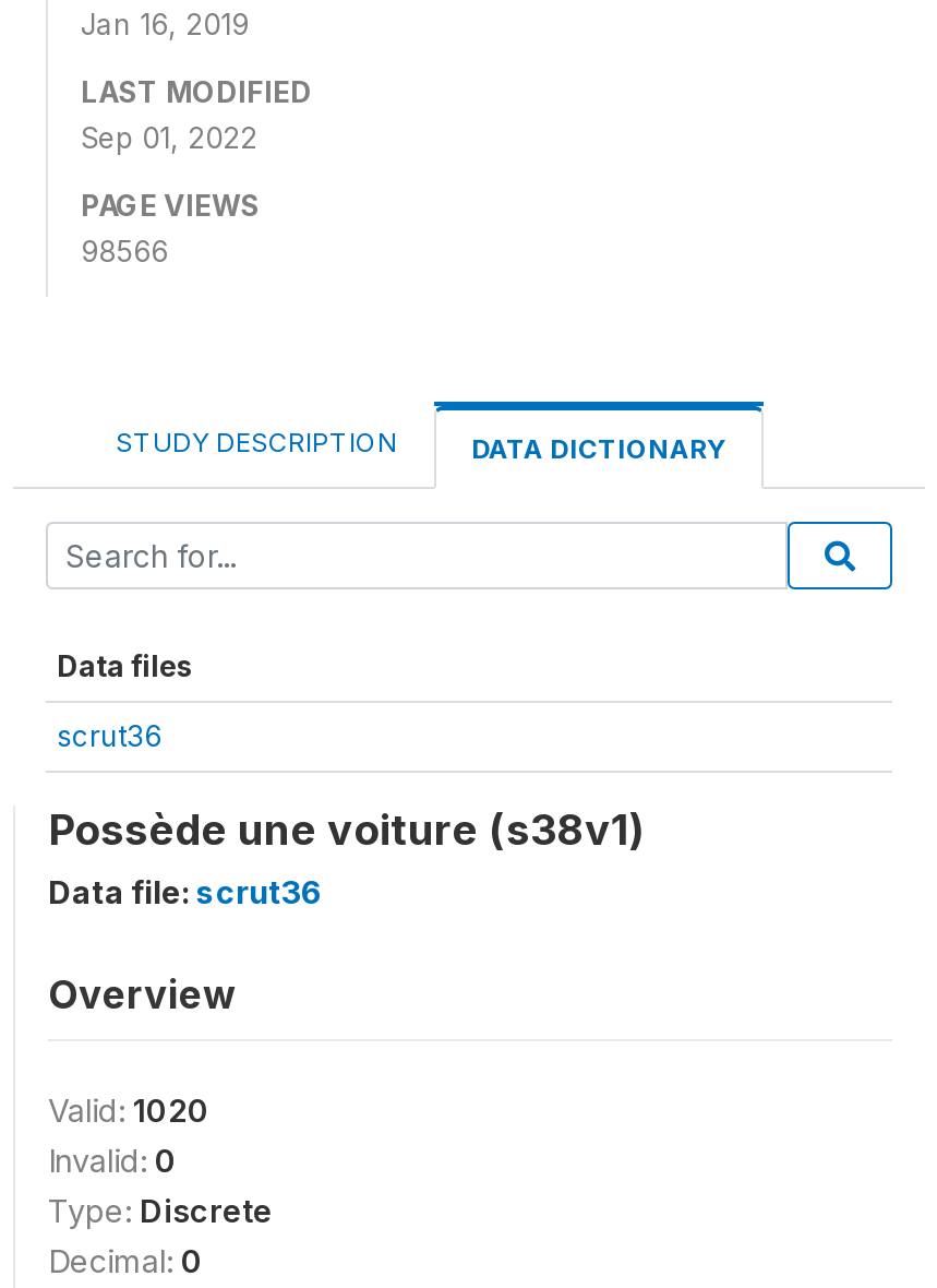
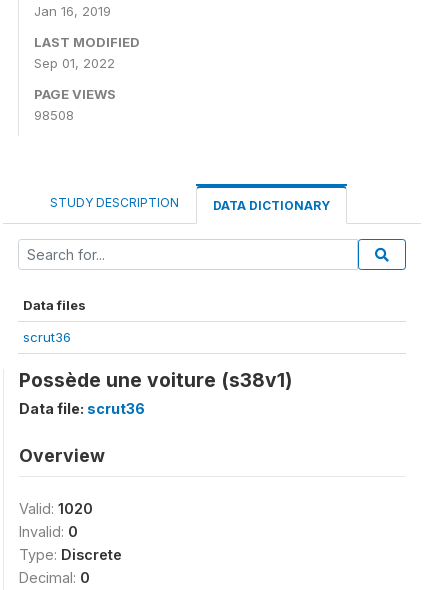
[81,234,168,269] 98566 -> [34,107,74,123] 98508

